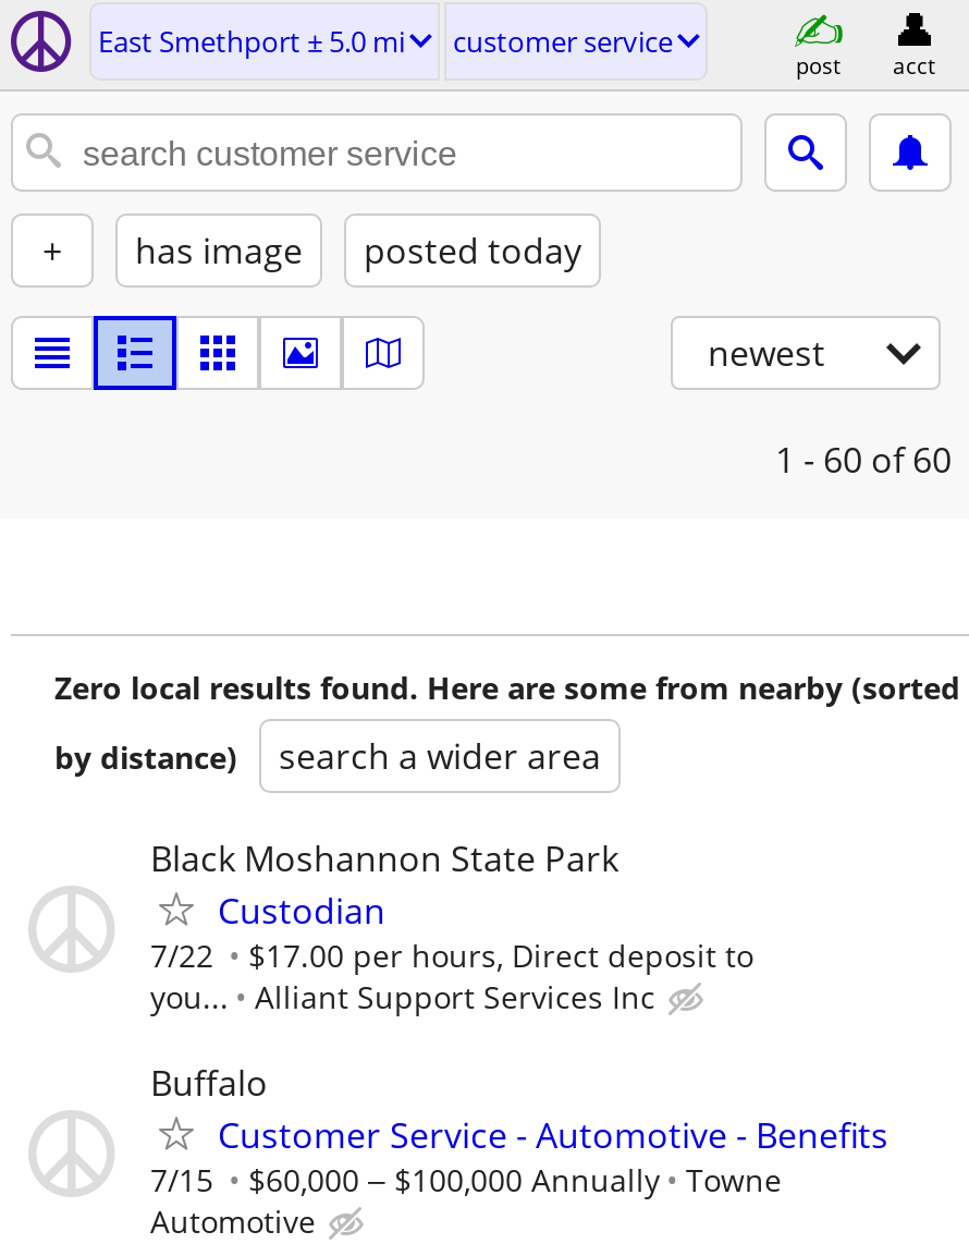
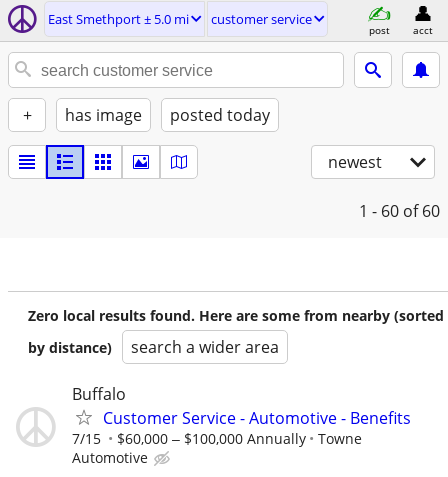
[150,834,753,1017] Black Moshannon State Park | Custodian | 7/22 | $17.00 per hours, Direct deposit to | you... | Alliant Support Services Inc -> none

